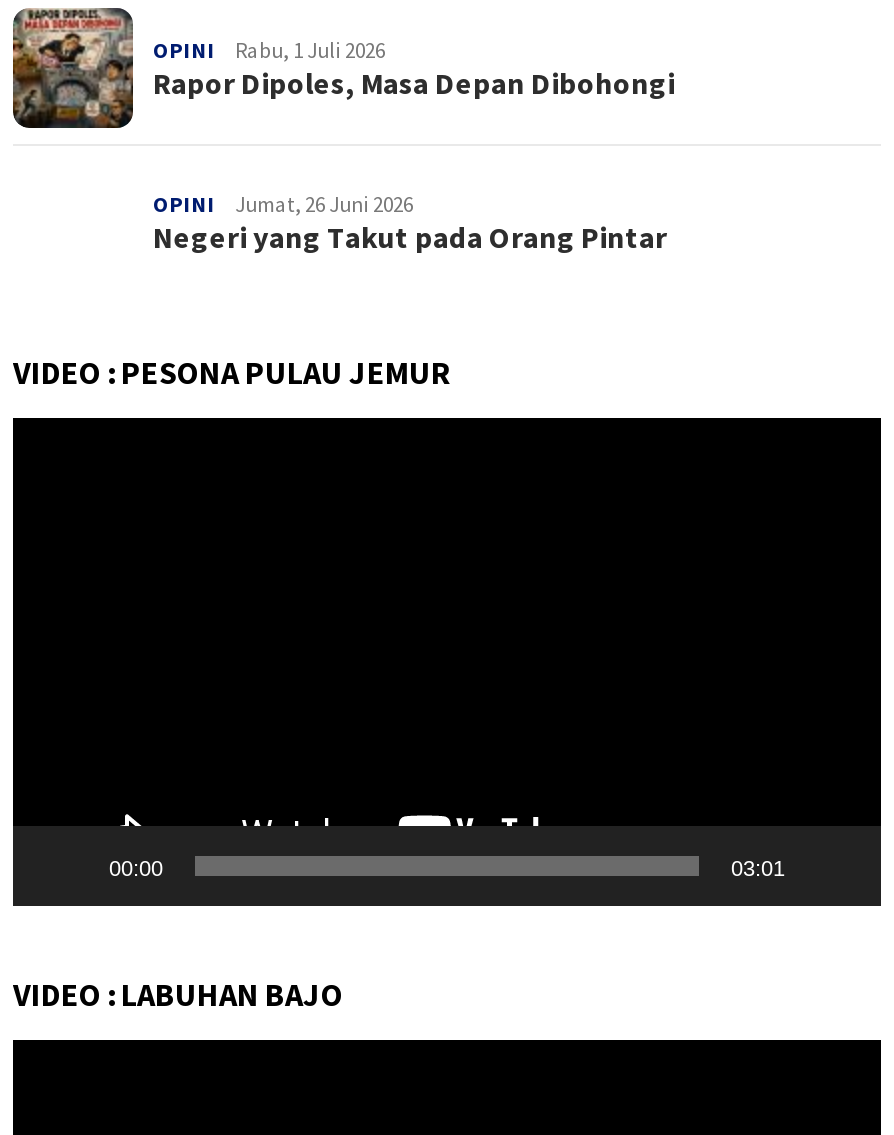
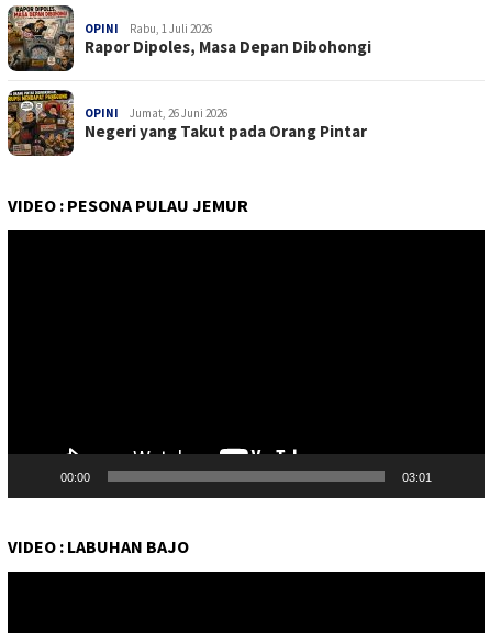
none -> [7,89,75,157] [image]

